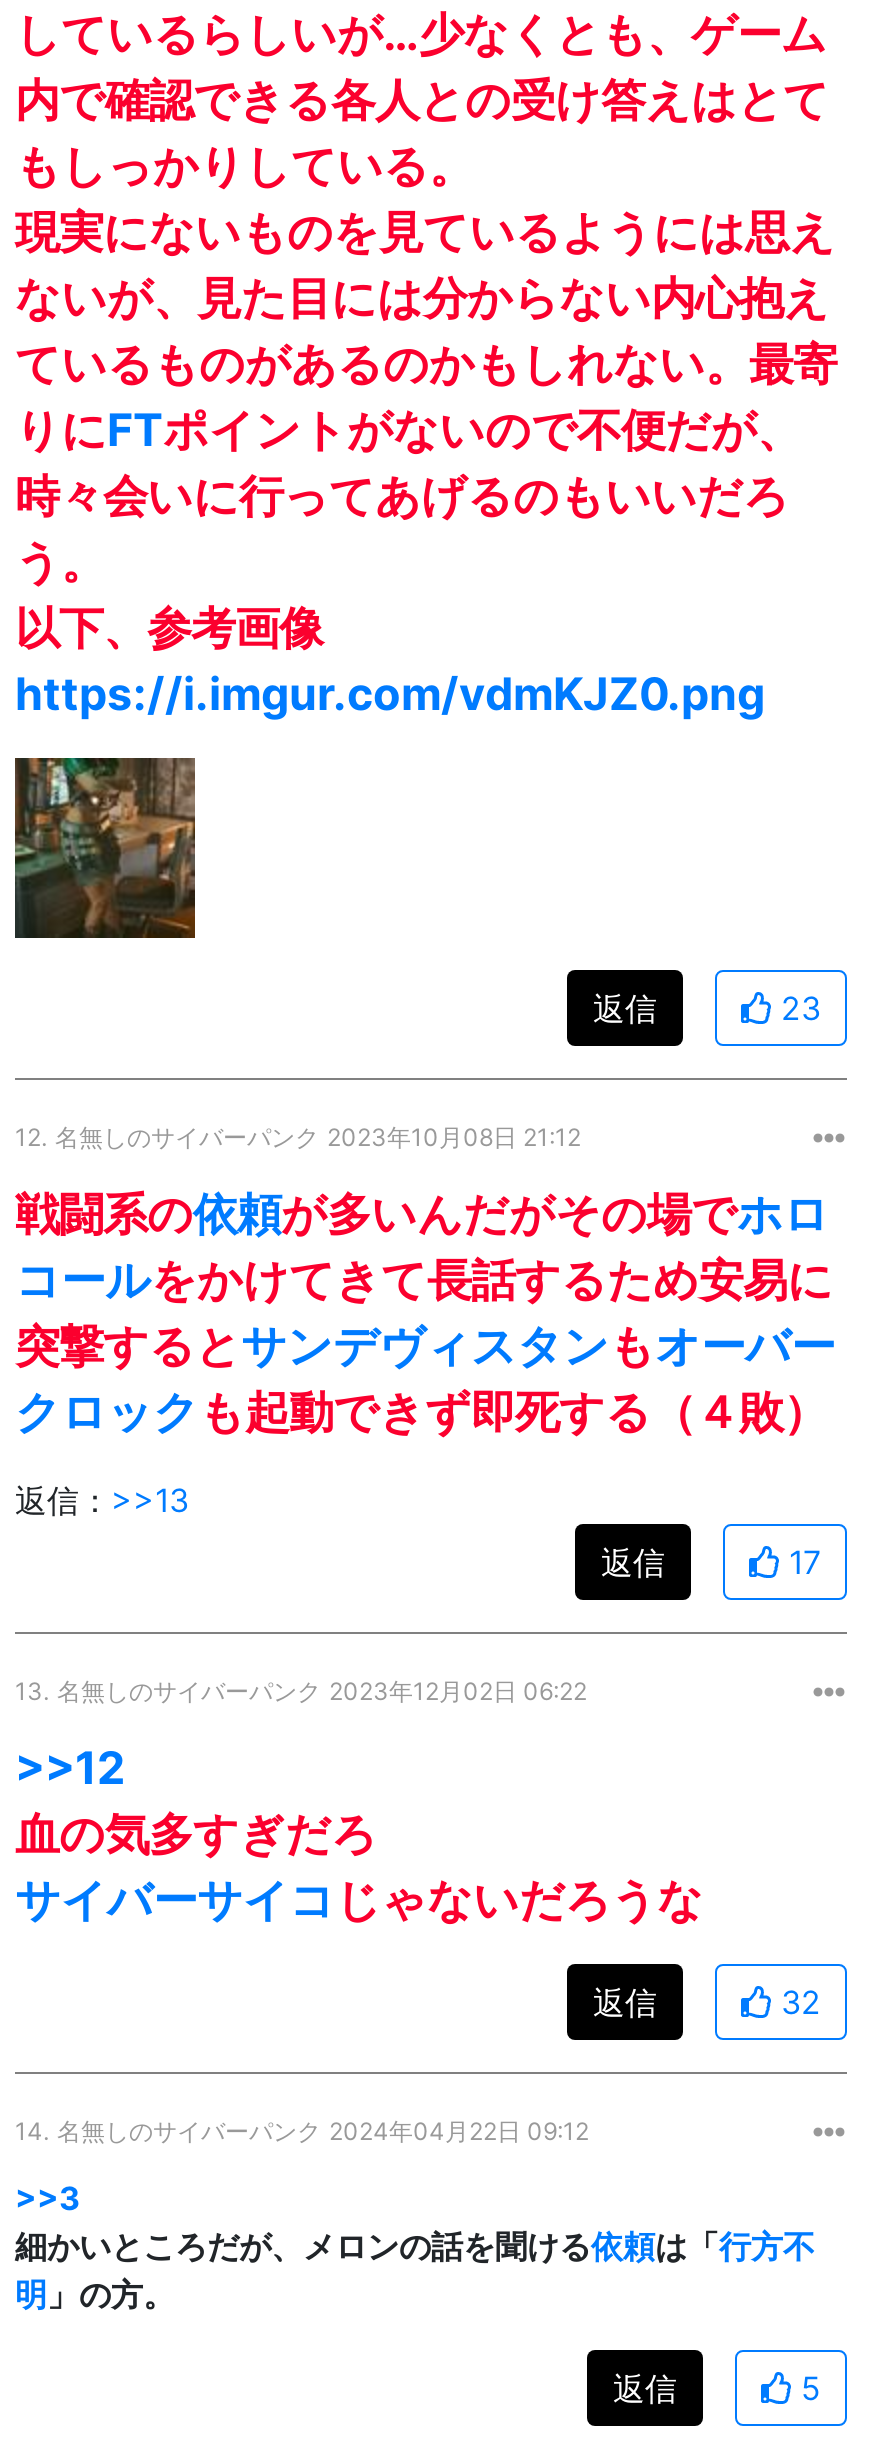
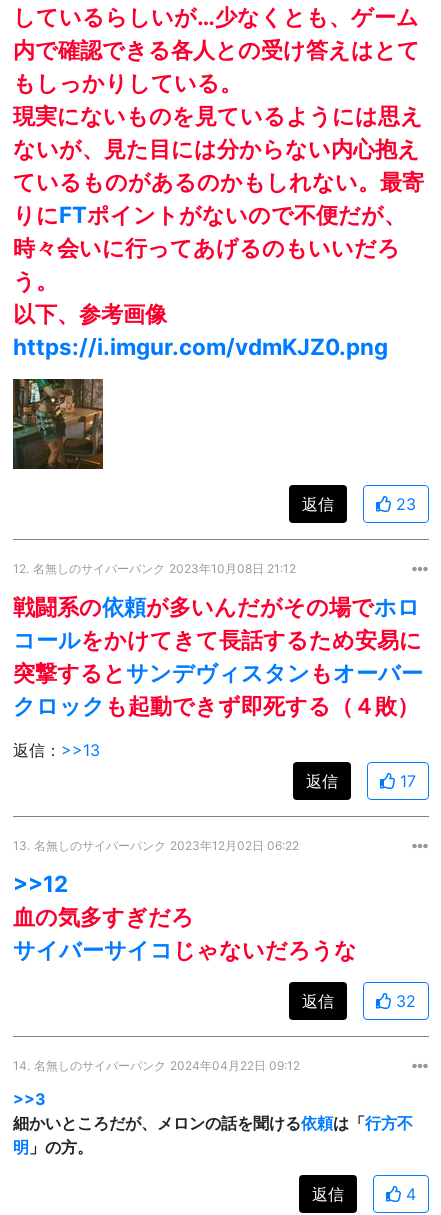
[801,2368,821,2408] 5 -> [406,1184,416,1204] 4

